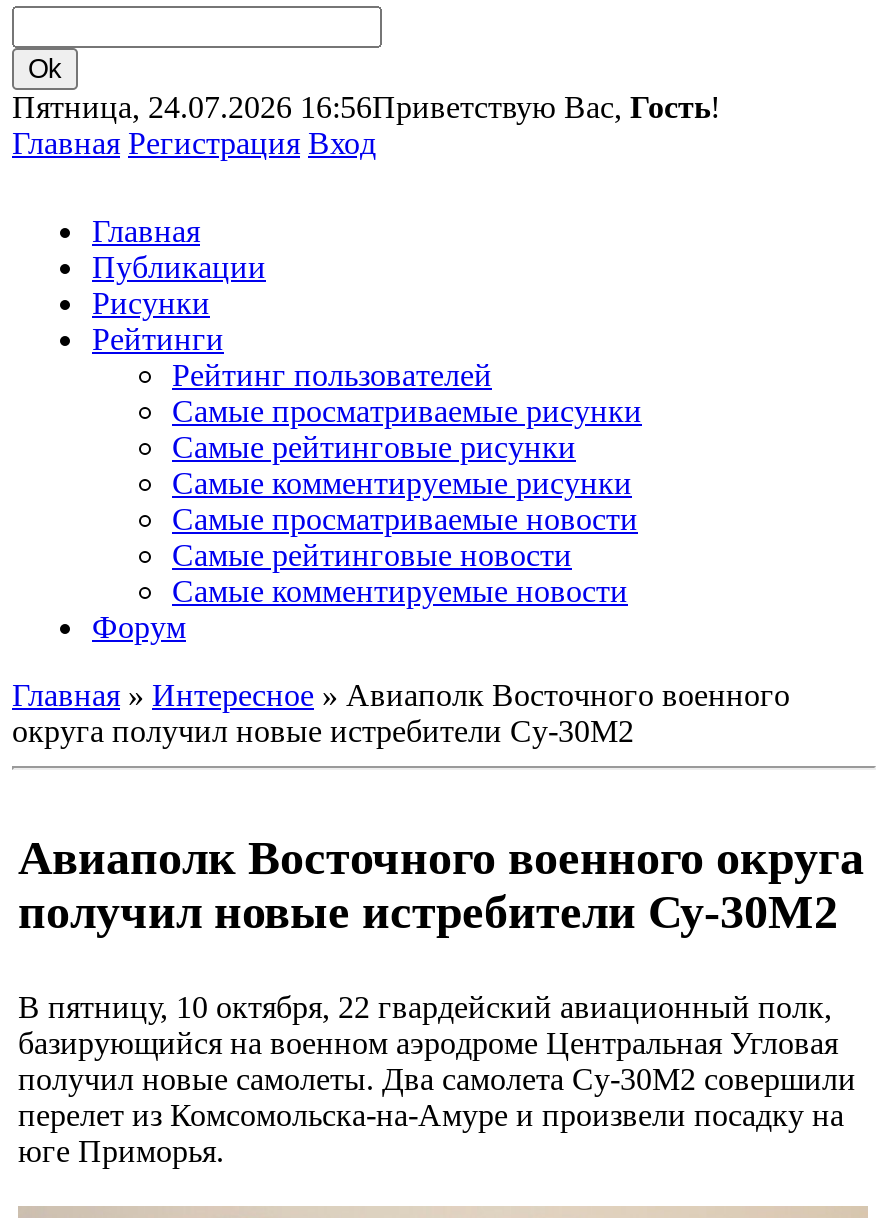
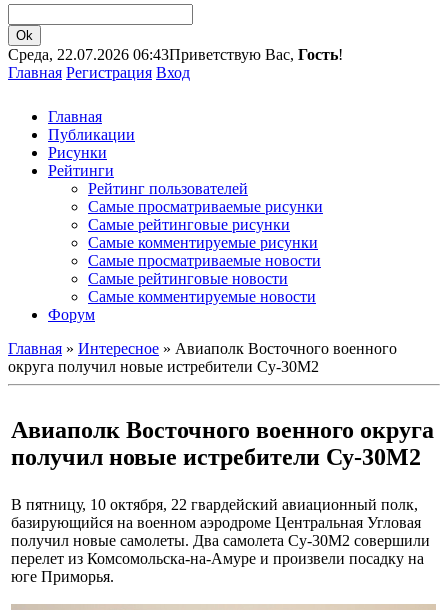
[12,90,720,124] Пятница, 24.07.2026 16:56Приветствую Вас, Гость! -> [8,46,343,63] Среда, 22.07.2026 06:43Приветствую Вас, Гость!

